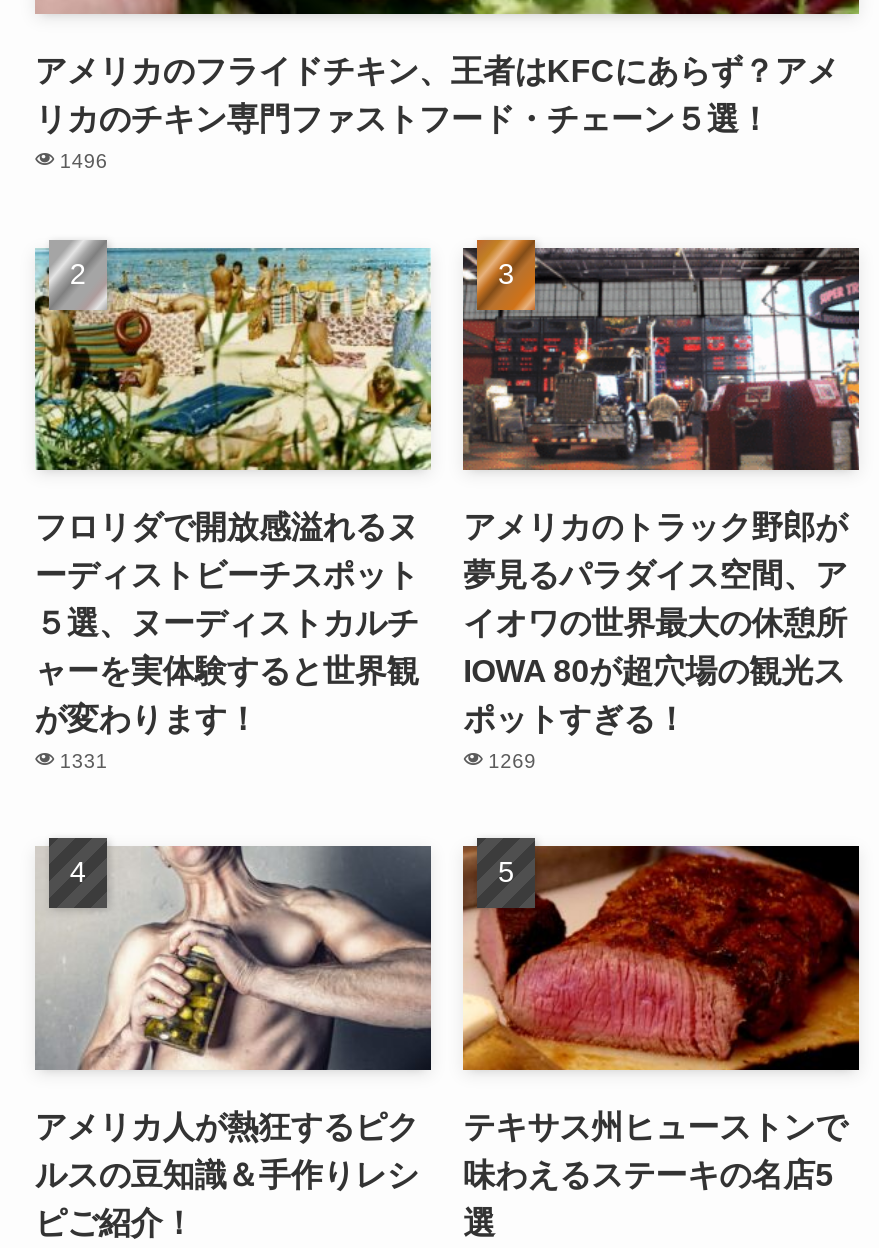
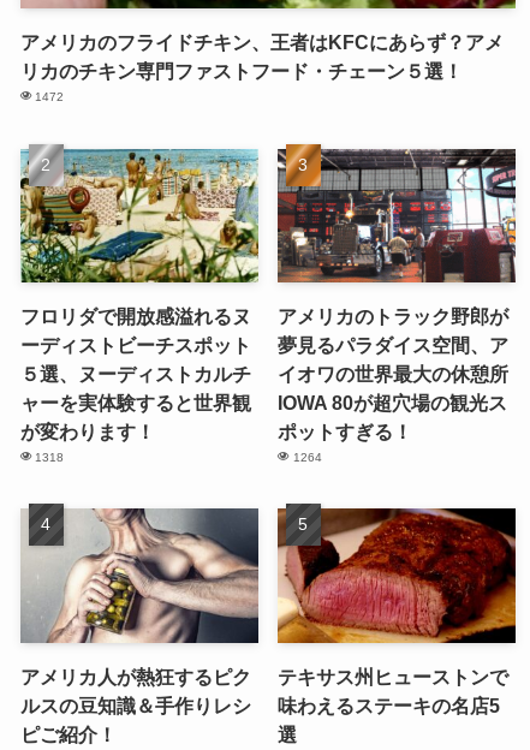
[60,151,108,173] 1496 -> [35,91,64,104] 1472
[60,750,108,772] 1331 -> [35,451,64,464] 1318
[488,750,536,772] 1269 -> [293,451,322,464] 1264

